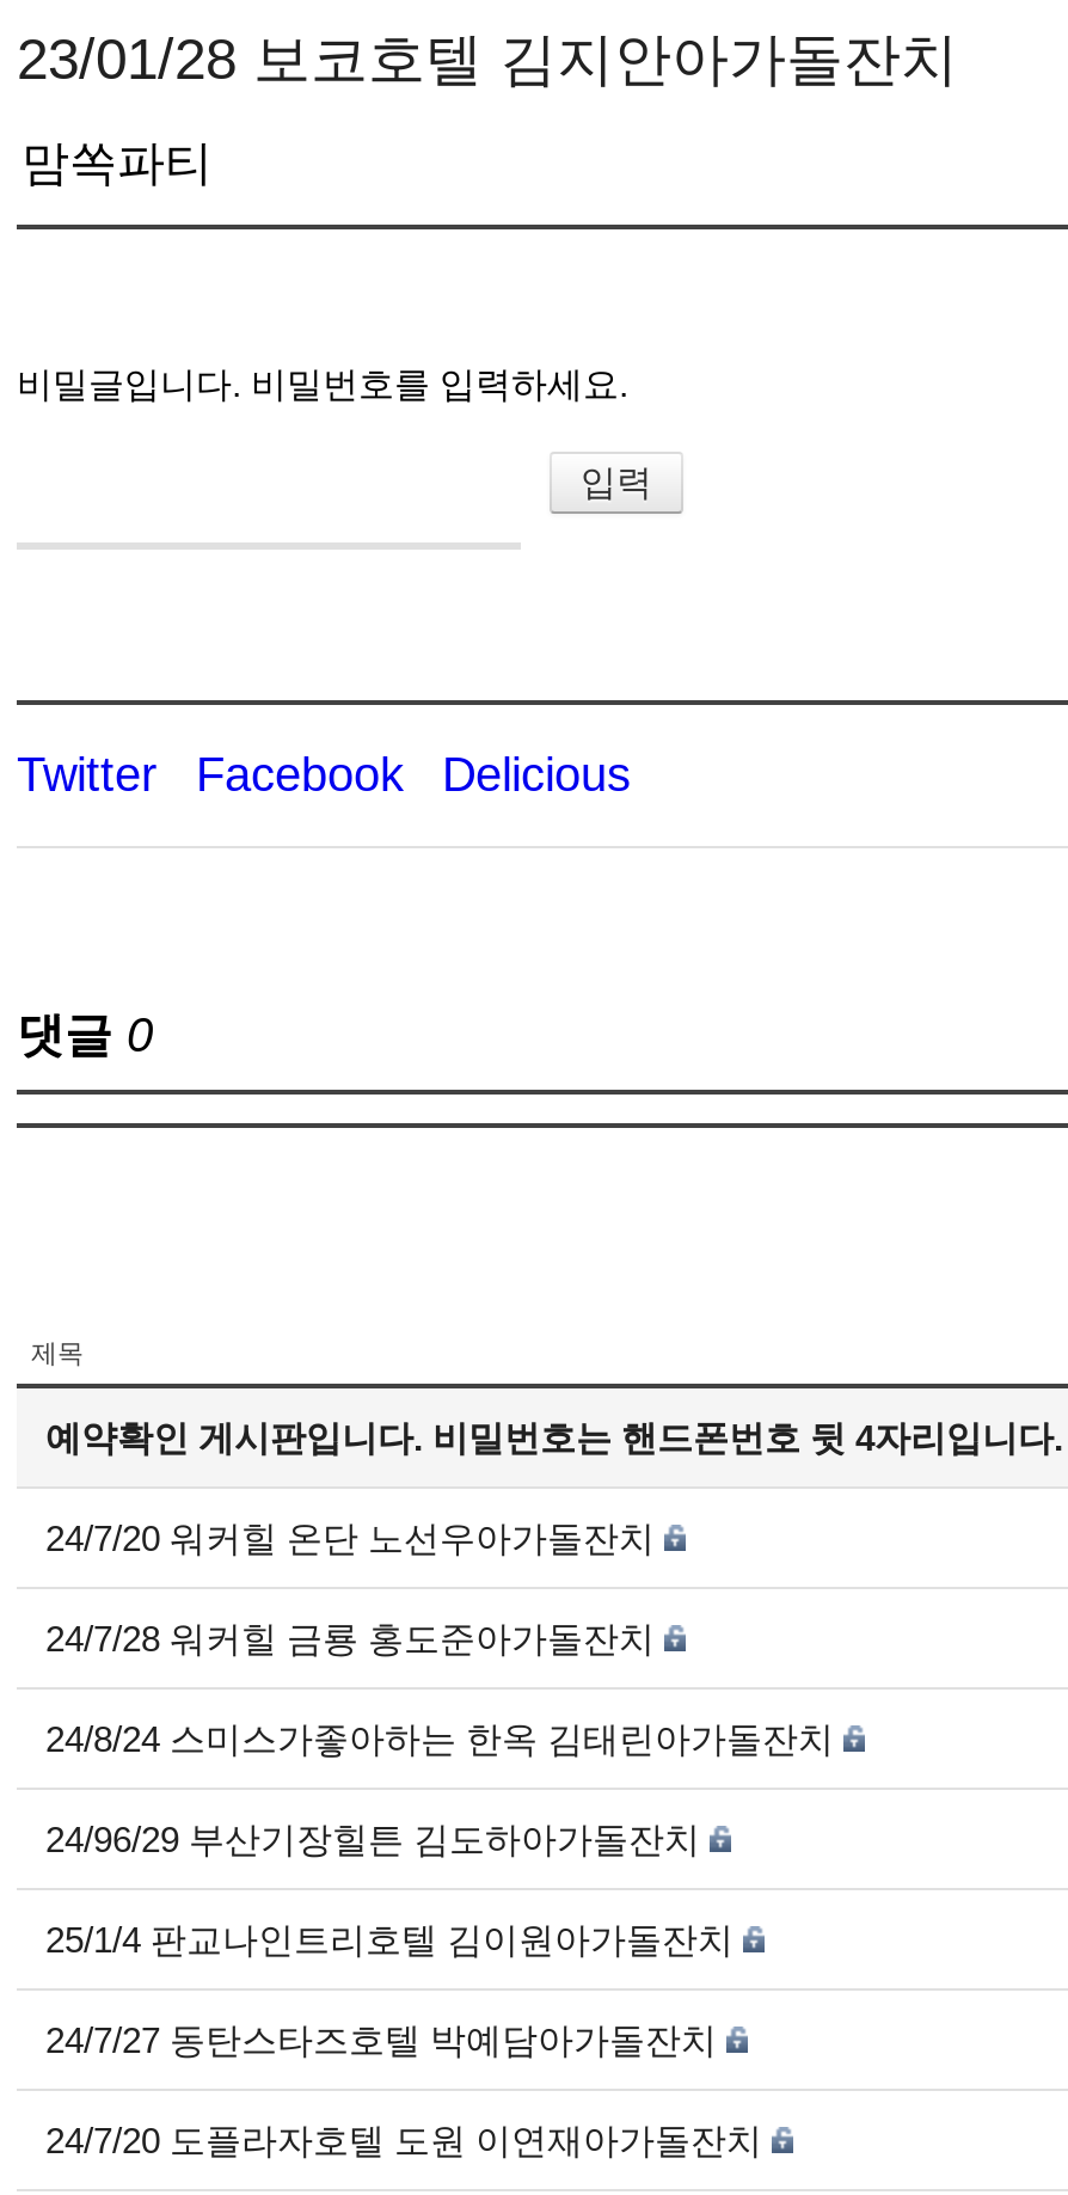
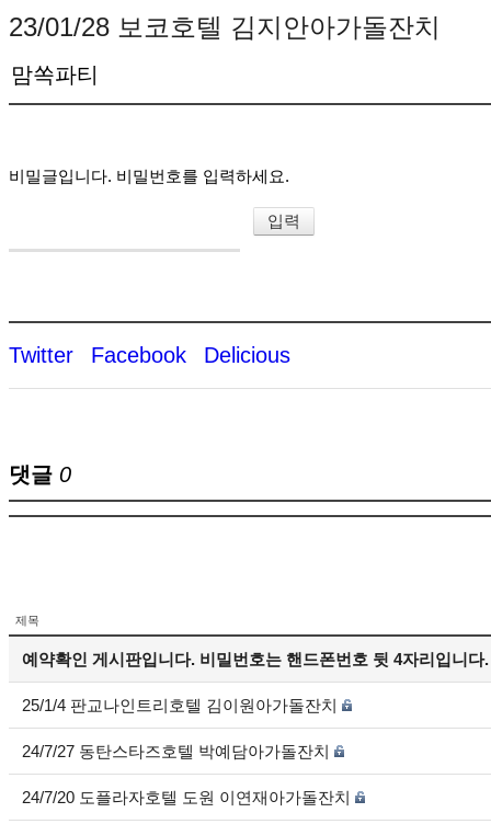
[45,1518,834,1859] 24/7/20 워커힐 온단 노선우아가돌잔치 | 24/7/28 워커힐 금룡 홍도준아가돌잔치 | 24/8/24 스미스가좋아하는 한옥 김태린아가돌잔치 | 24/96/29 부산기장힐튼 김도하아가돌잔치 -> none

